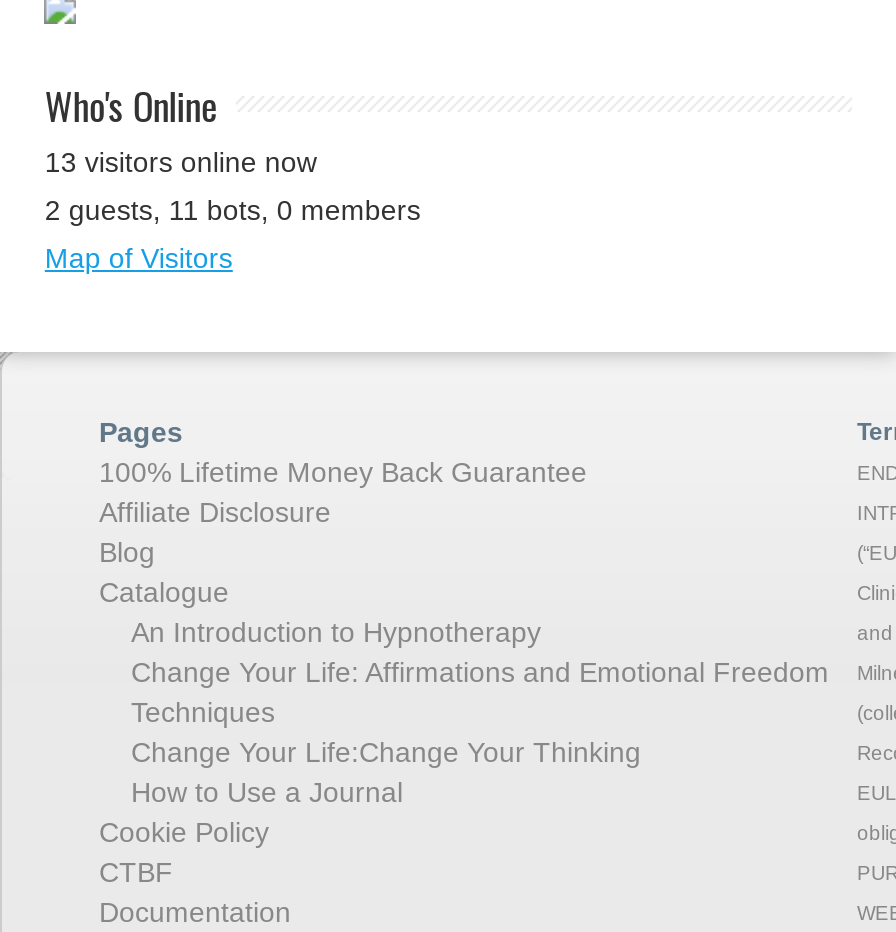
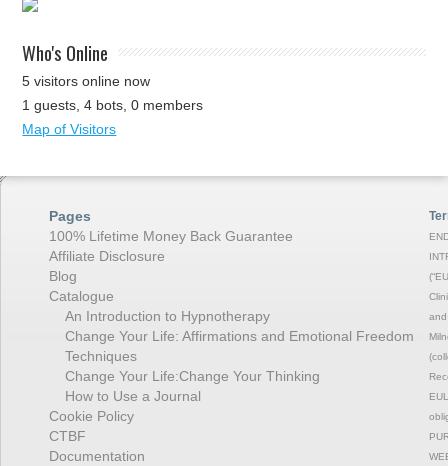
[45,146,317,178] 13 visitors online now -> [22,73,150,89] 5 visitors online now
[45,194,421,226] 2 guests, 11 bots, 0 members -> [22,97,203,113] 1 guests, 4 bots, 0 members

